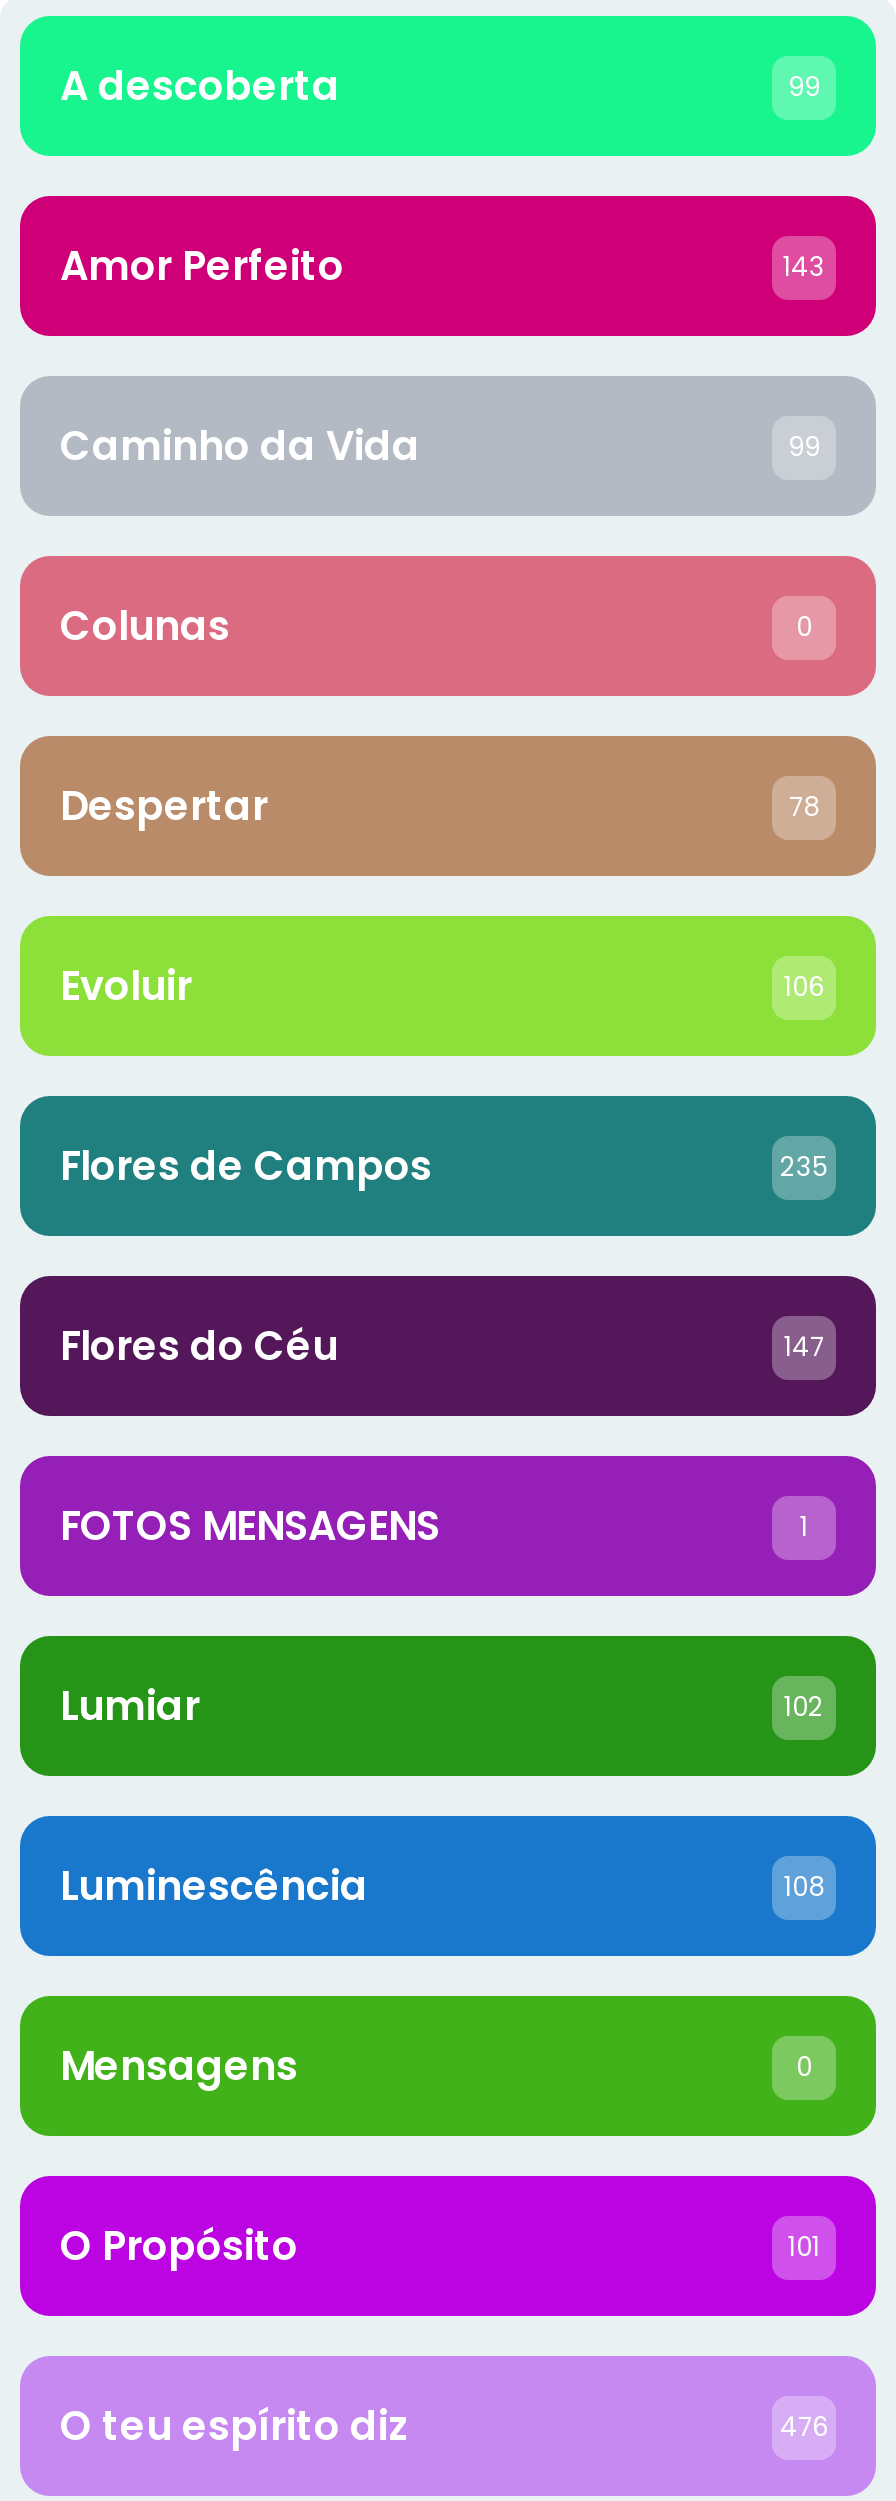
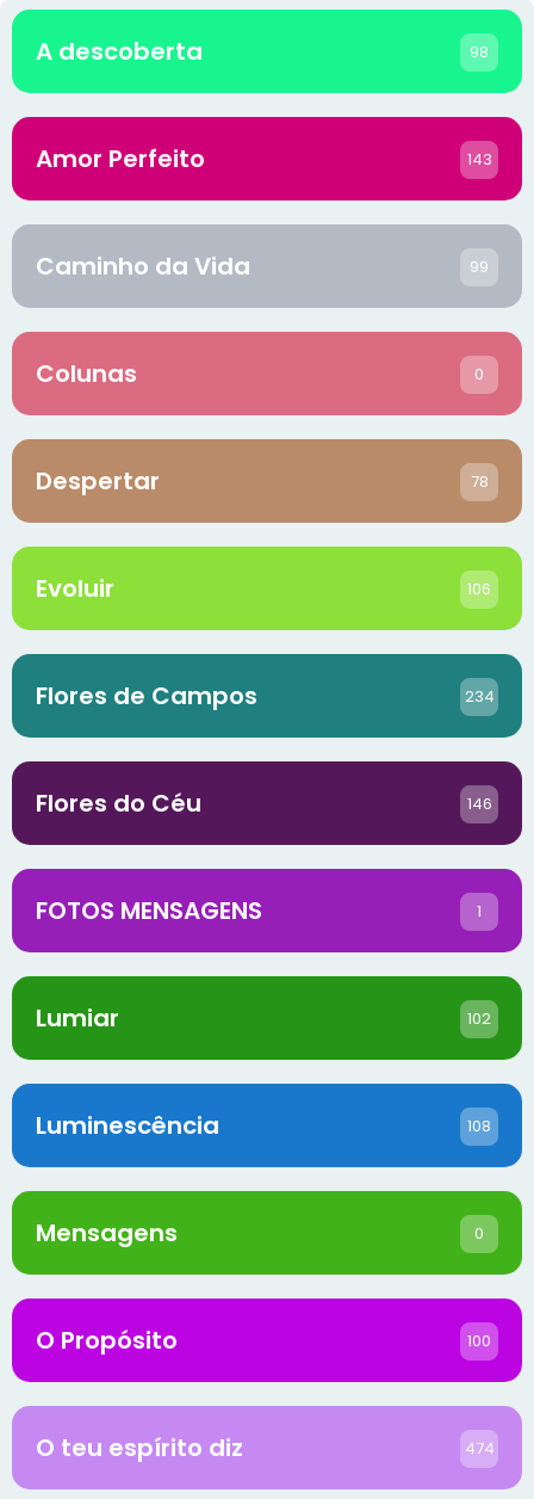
[788,68,820,106] 99 -> [470,41,489,63] 98
[780,1148,828,1186] 235 -> [464,685,494,708] 234
[784,1328,824,1366] 147 -> [467,793,492,815] 146
[788,2228,820,2266] 101 -> [467,1330,491,1352] 100
[780,2408,828,2446] 476 -> [464,1437,494,1460] 474

